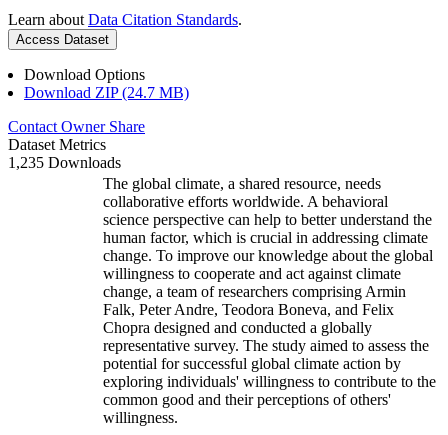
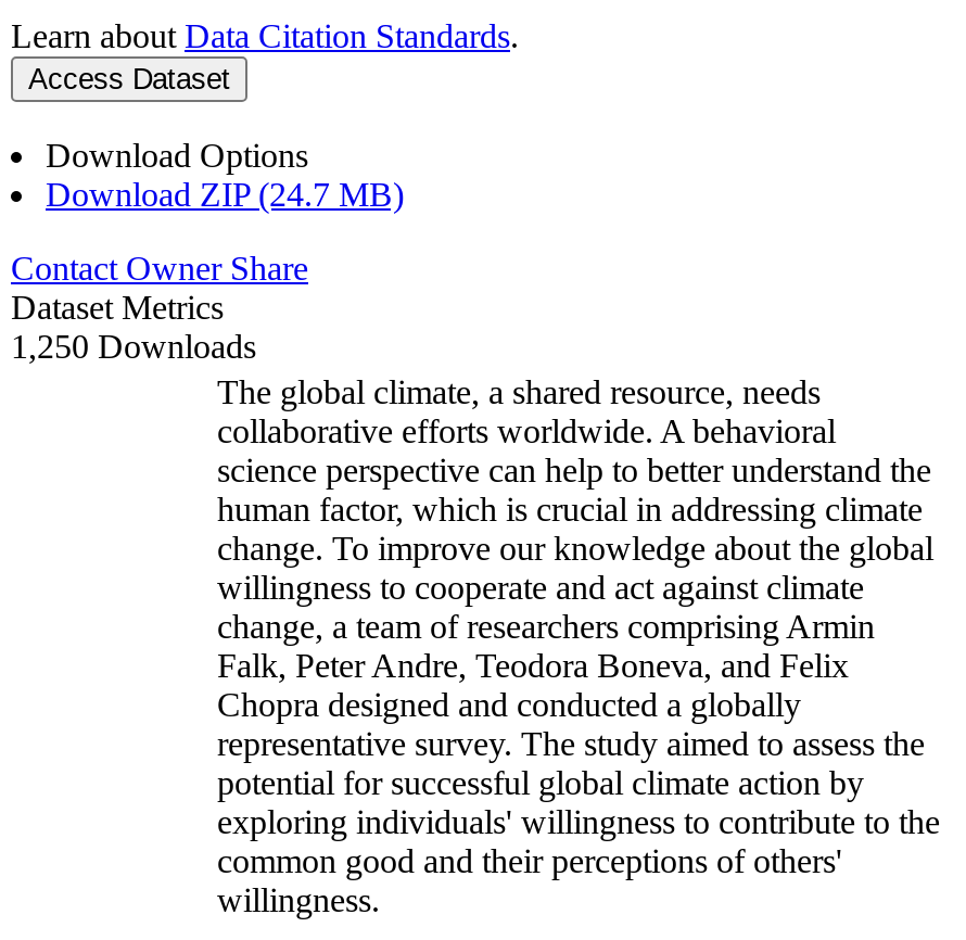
[8,154,121,171] 1,235 Downloads -> [11,328,256,365] 1,250 Downloads

